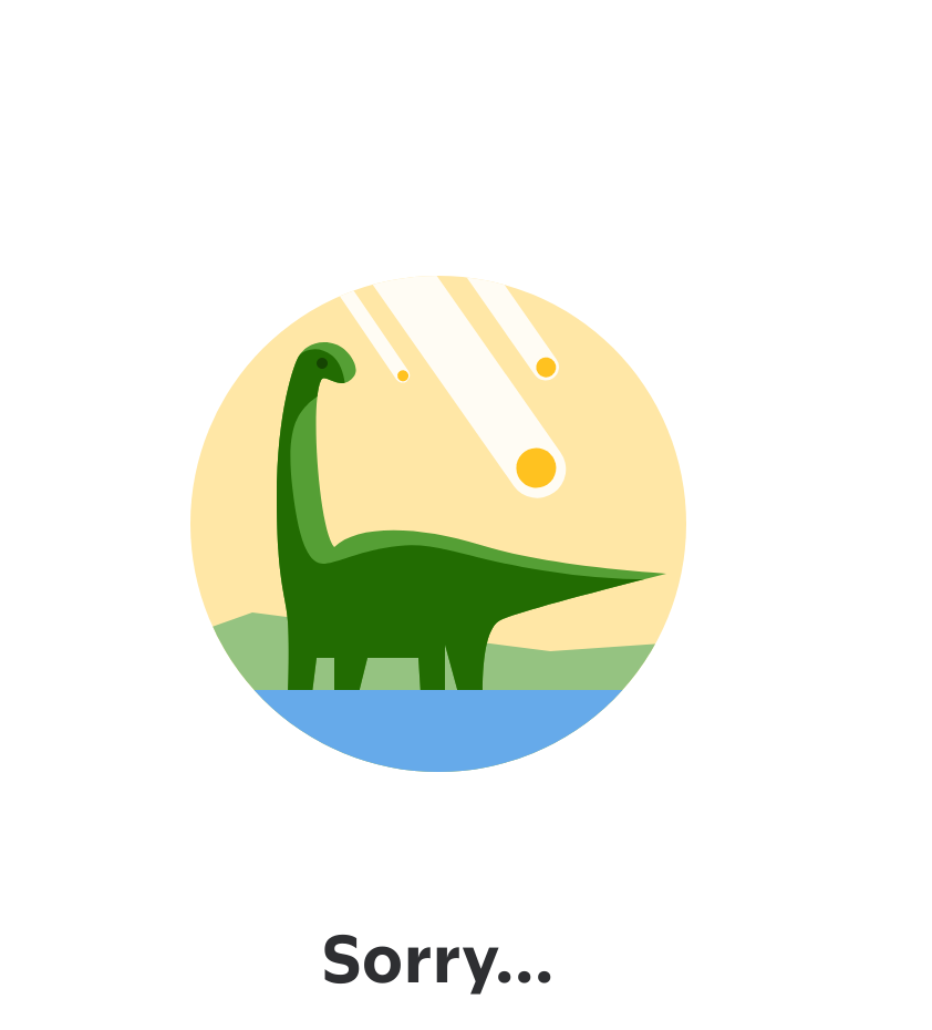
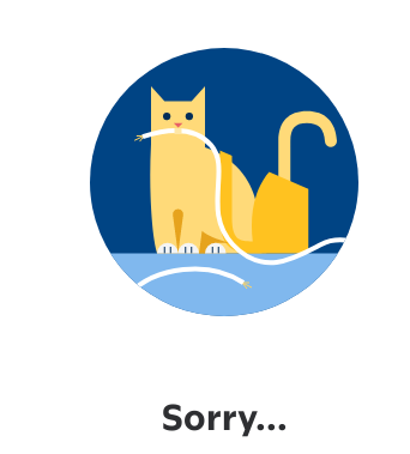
[190,276,686,721] [image] -> [89,47,360,290] [image]

